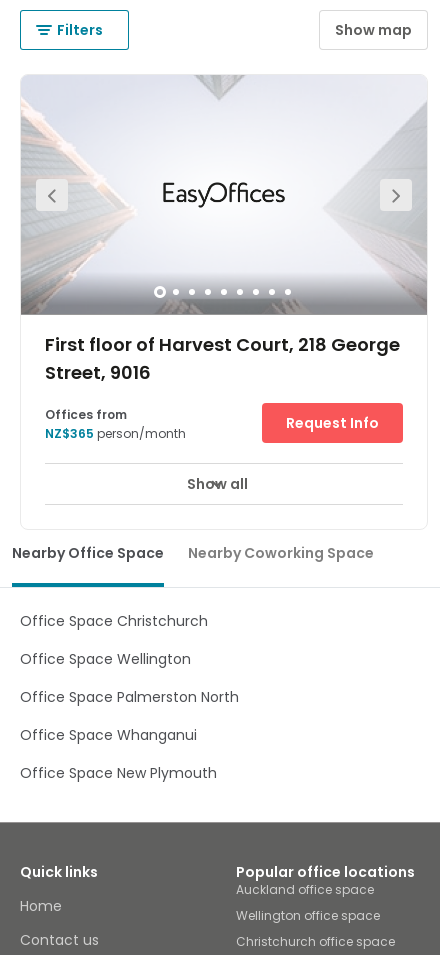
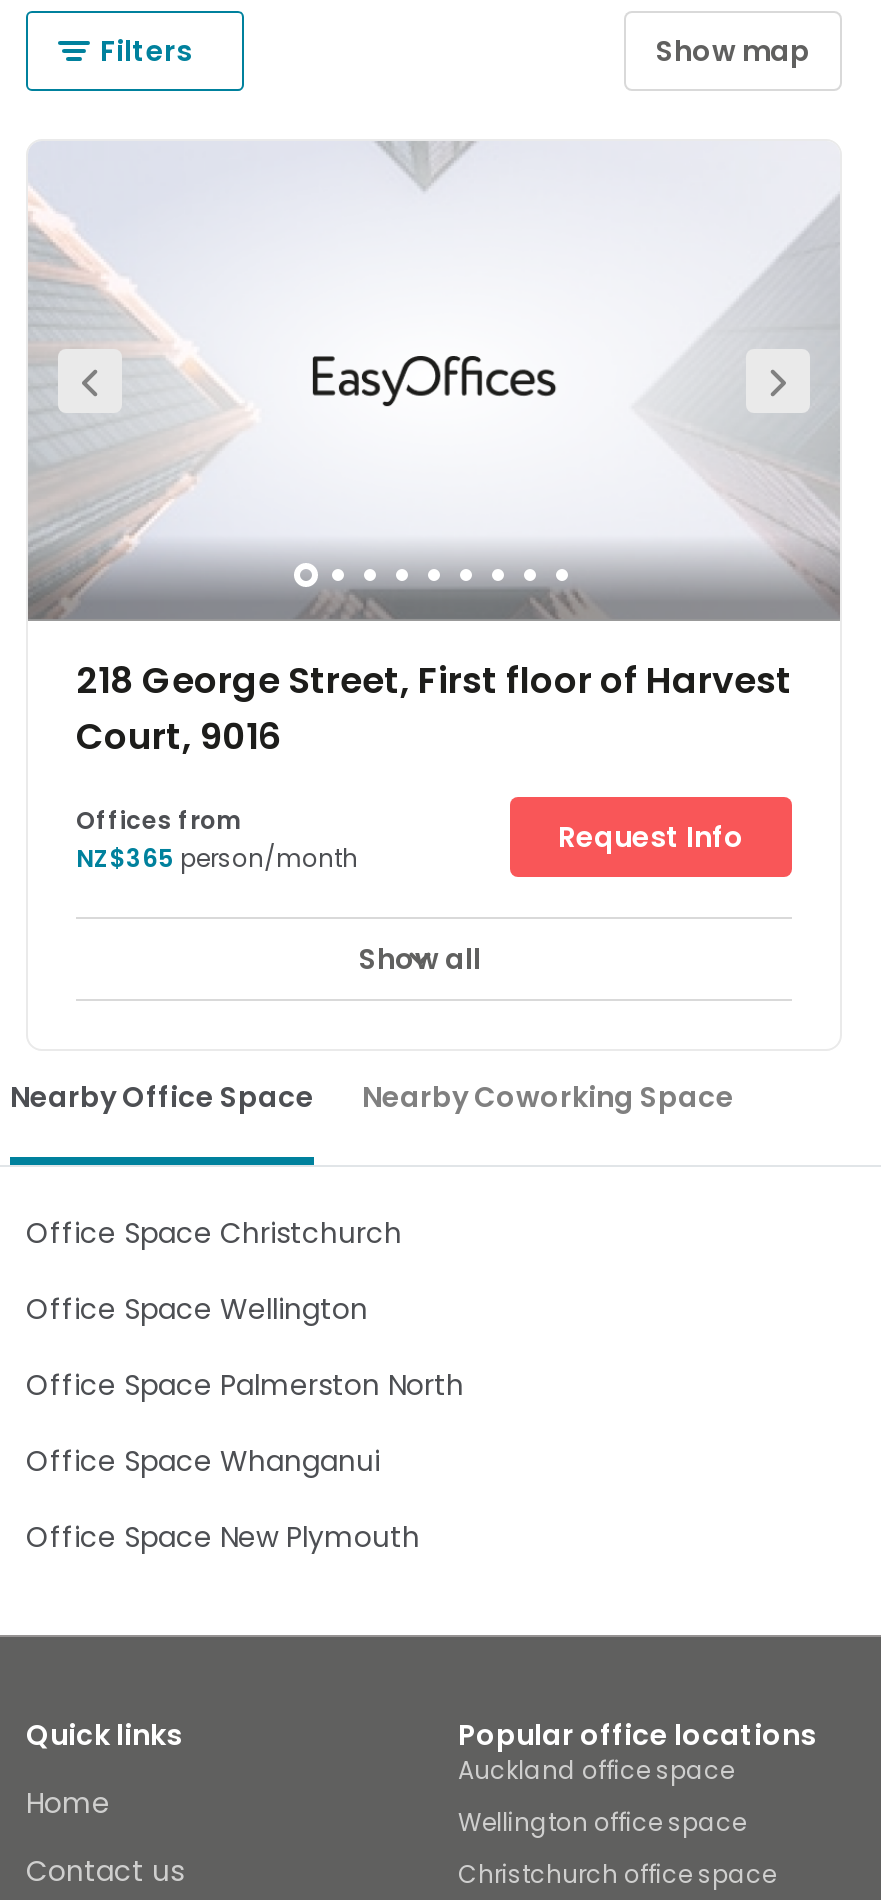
[45,332,400,385] First floor of Harvest Court, 218 George | Street, 9016 -> [76,655,792,761] 218 George Street, First floor of Harvest | Court, 9016

